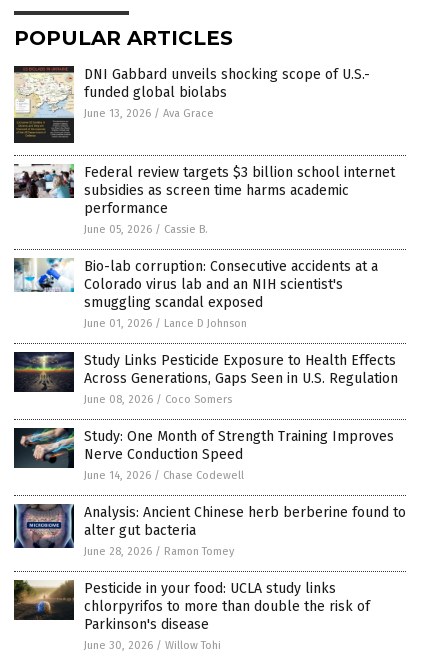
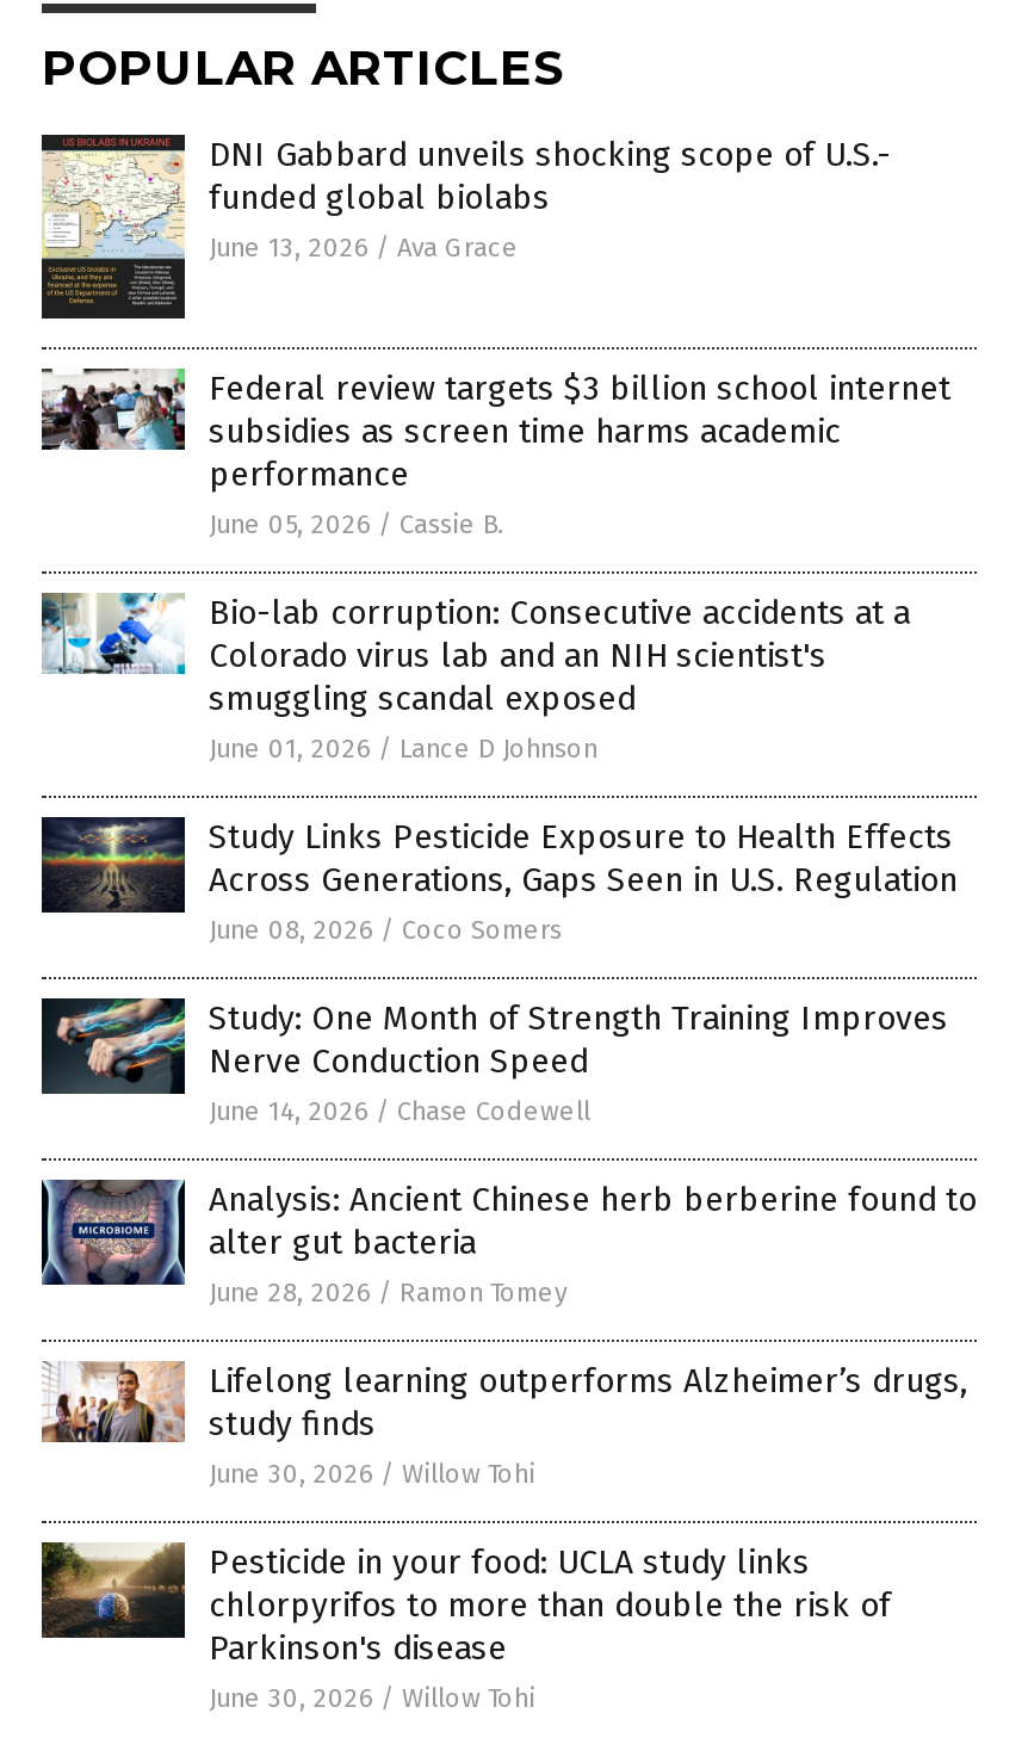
none -> [39,1361,967,1490] [image] | Lifelong learning outperforms Alzheimer’s drugs, | study finds | June 30, 2026 / Willow Tohi

